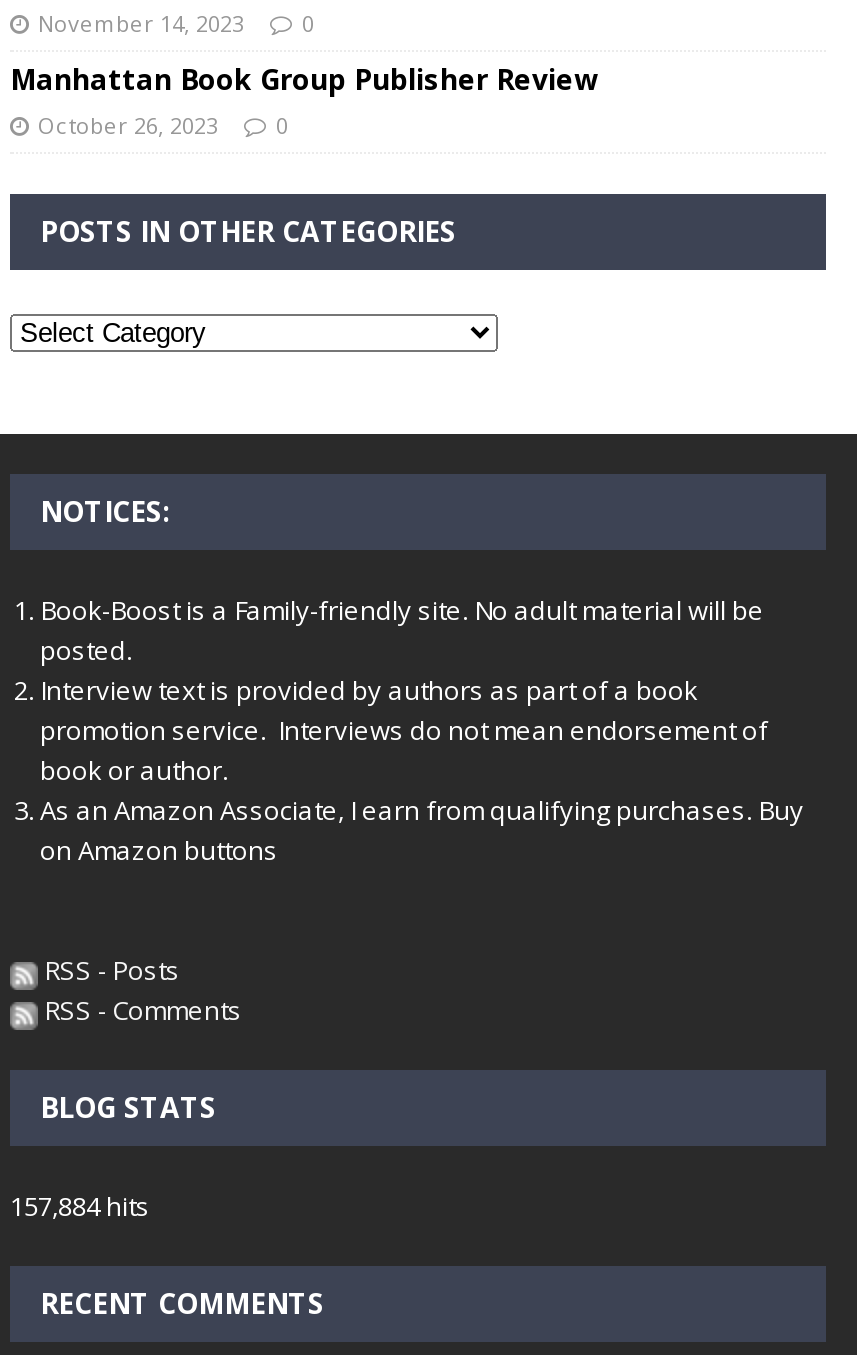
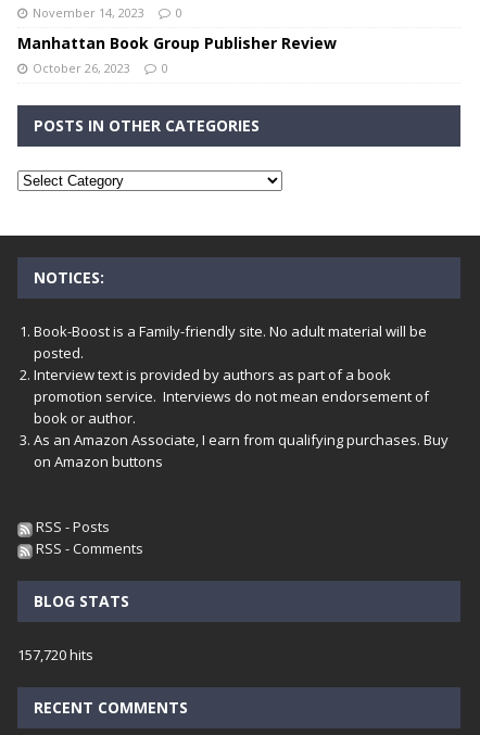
[10,1188,150,1224] 157,884 hits -> [17,645,93,664] 157,720 hits

